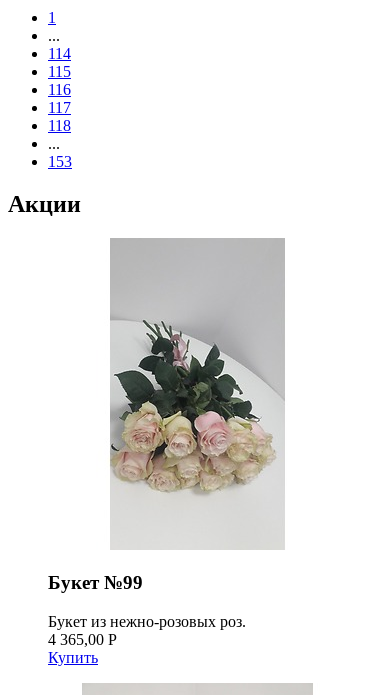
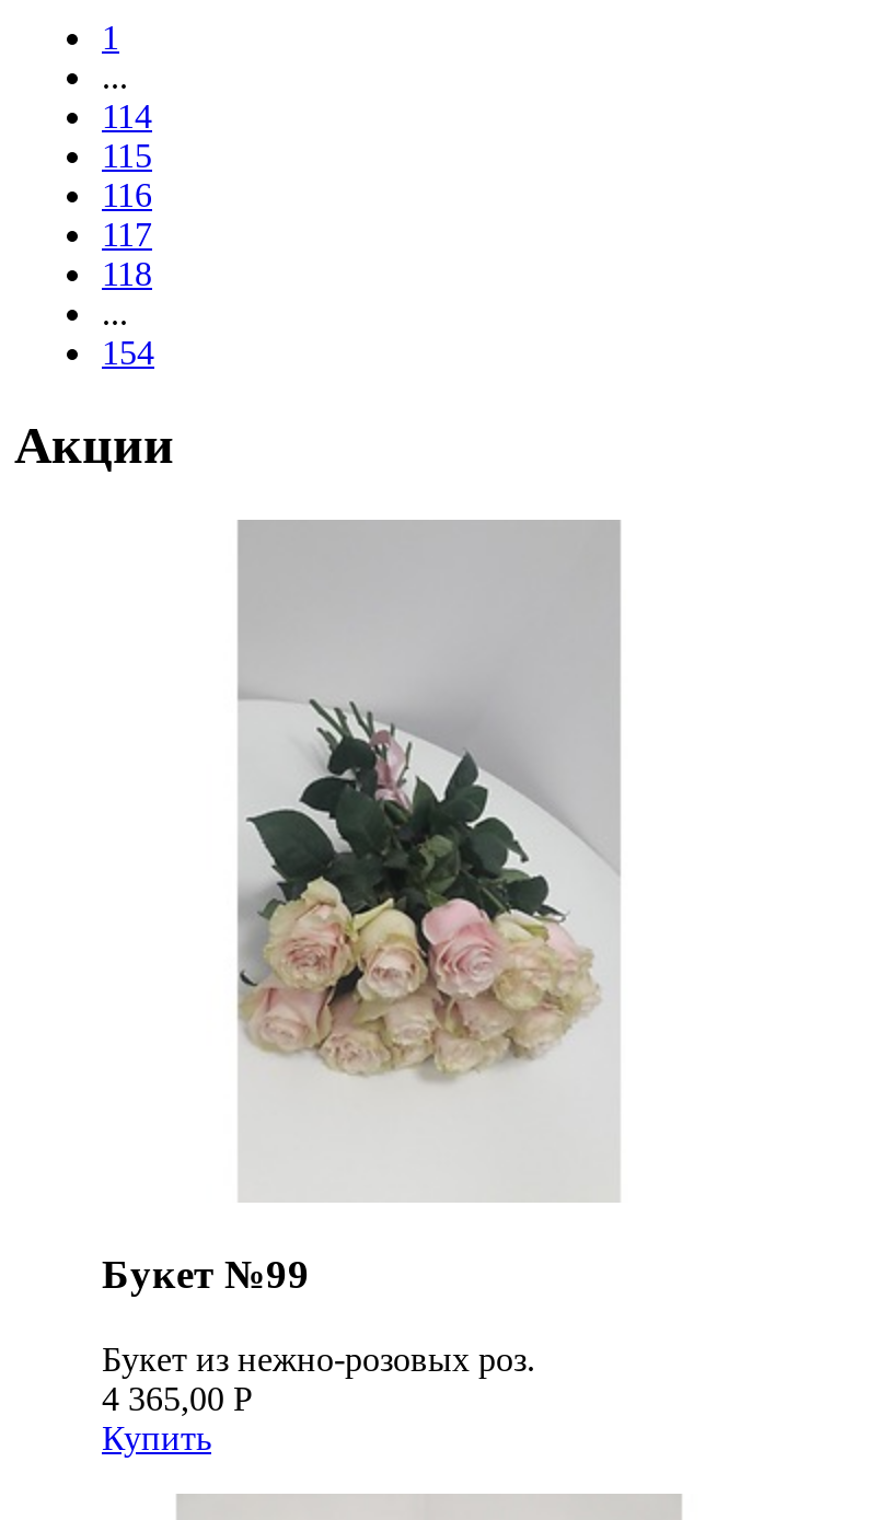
[48,153,72,170] 153 -> [102,334,154,371] 154

